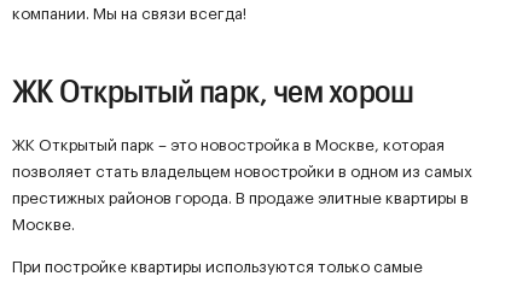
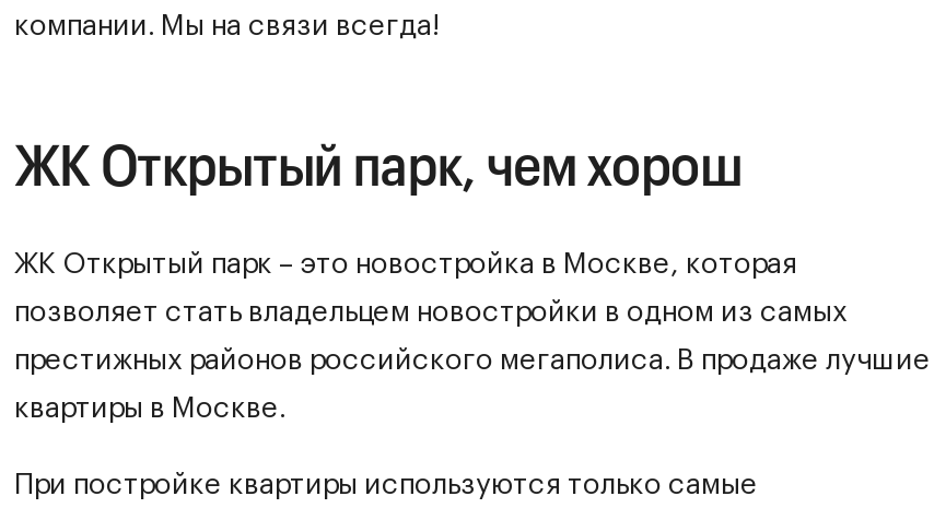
[12,190,469,205] престижных районов города. В продаже элитные квартиры в -> [14,344,931,373] престижных районов российского мегаполиса. В продаже лучшие
[12,216,75,232] Москве. -> [14,392,285,421] квартиры в Москве.

